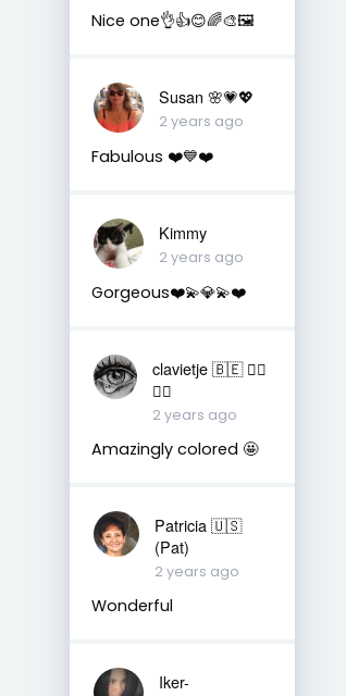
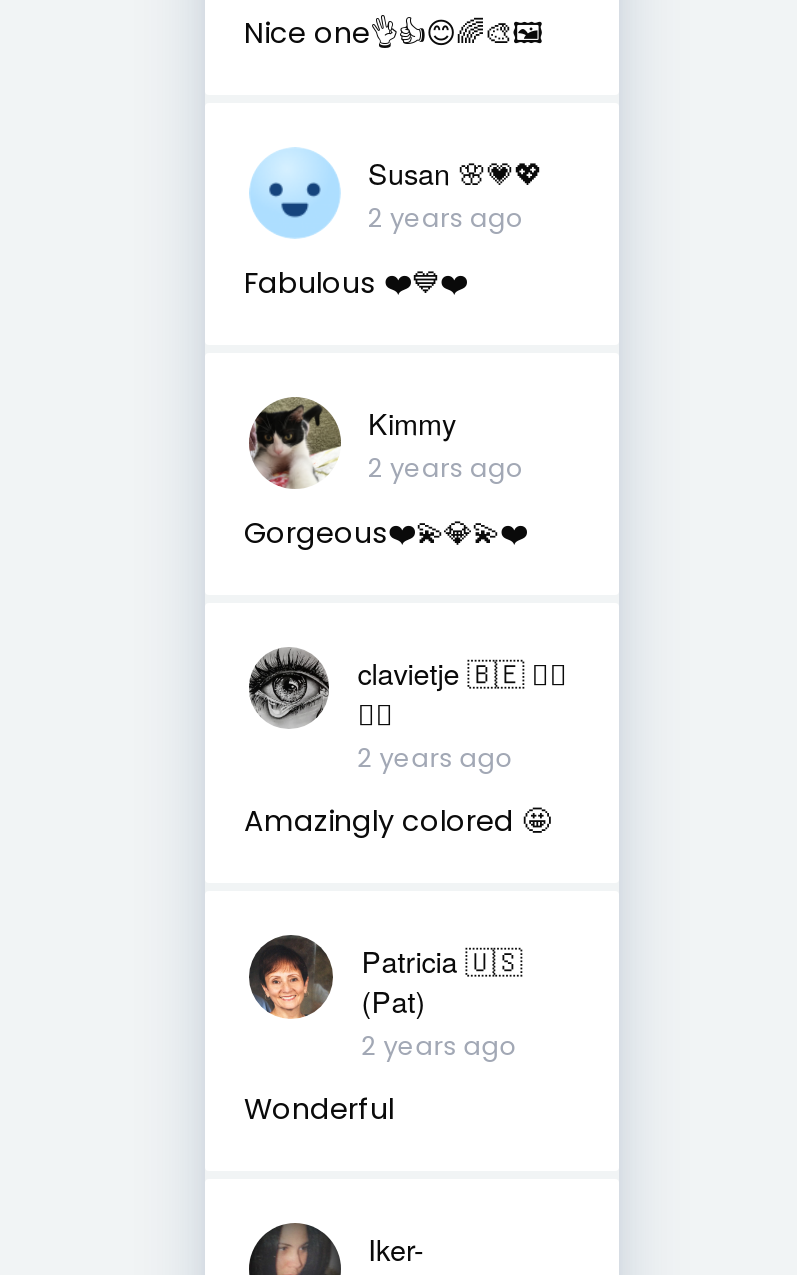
[92,82,145,134] [image] -> [249,147,341,239] [image]

